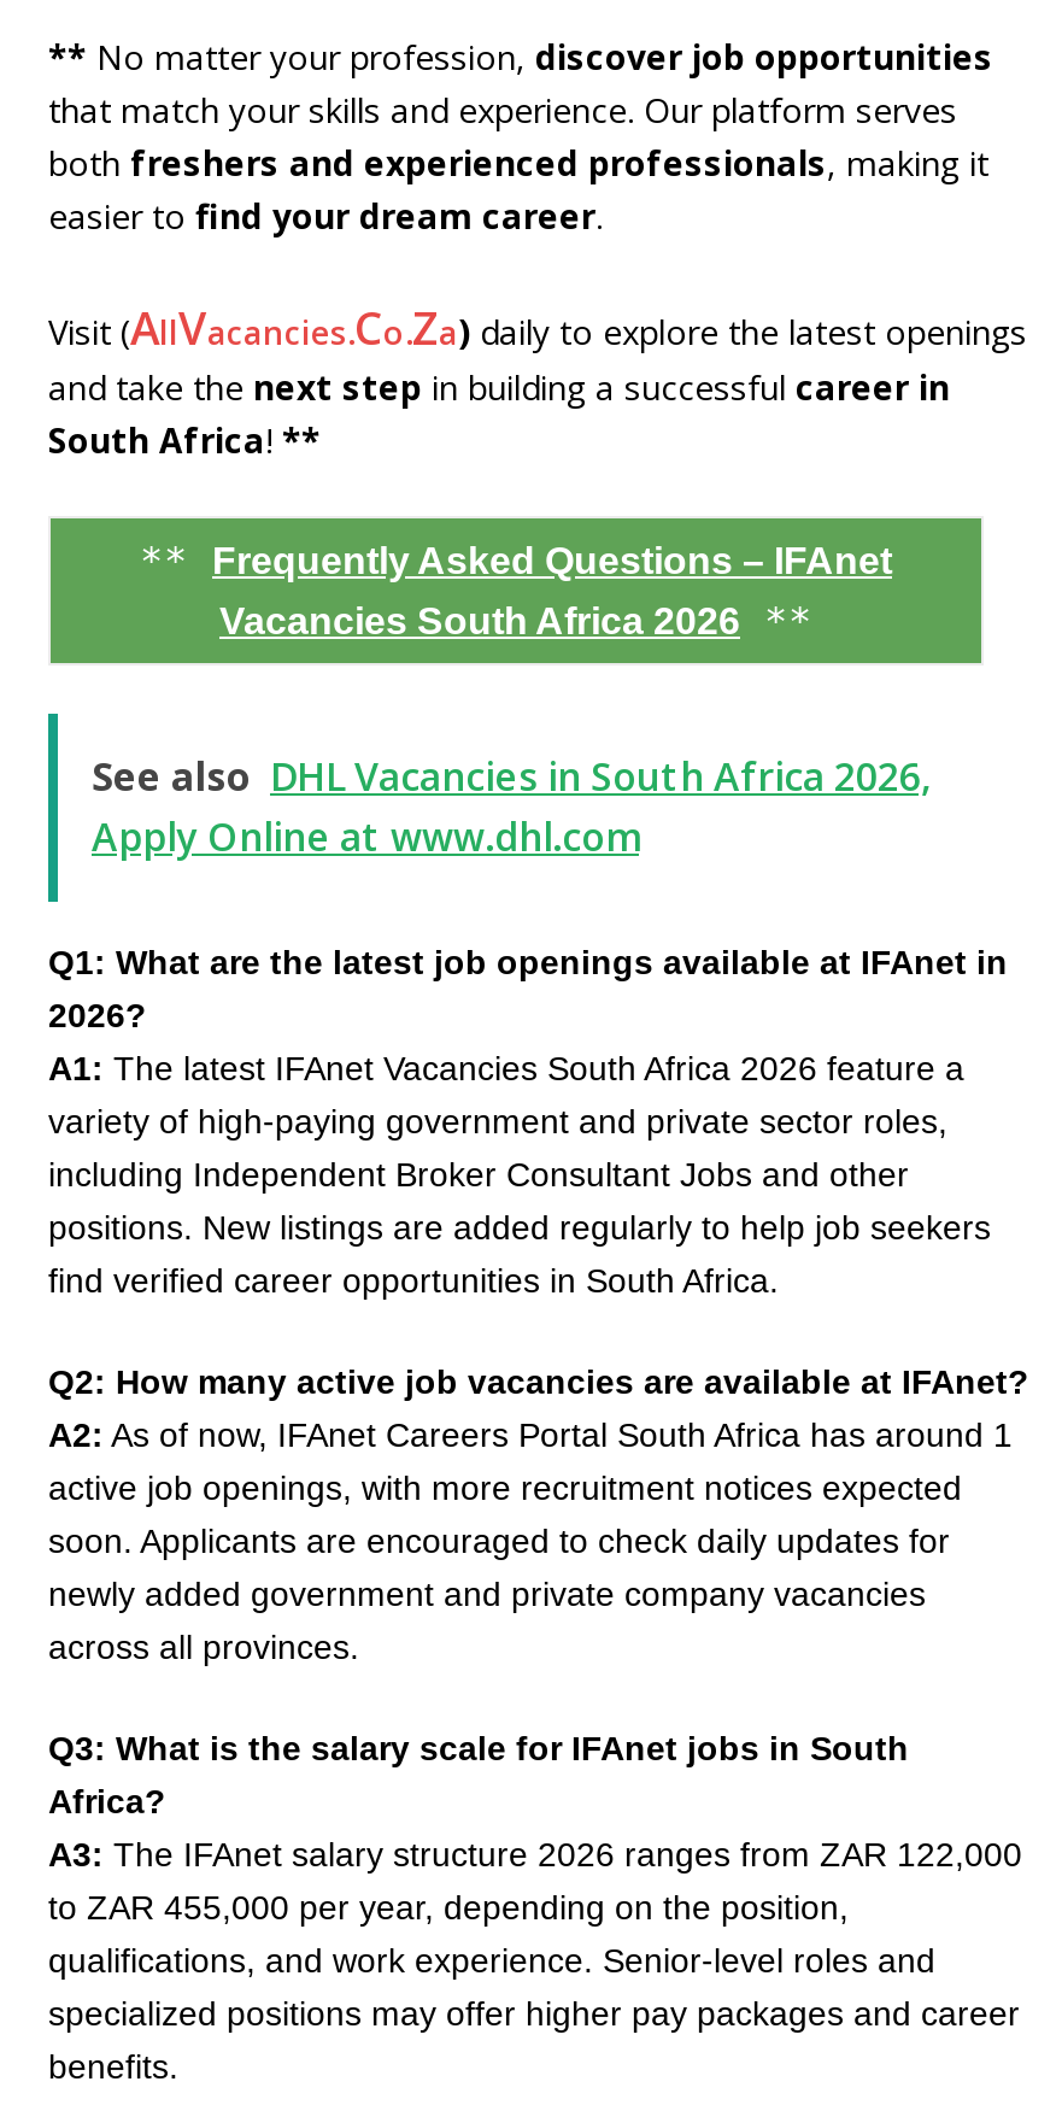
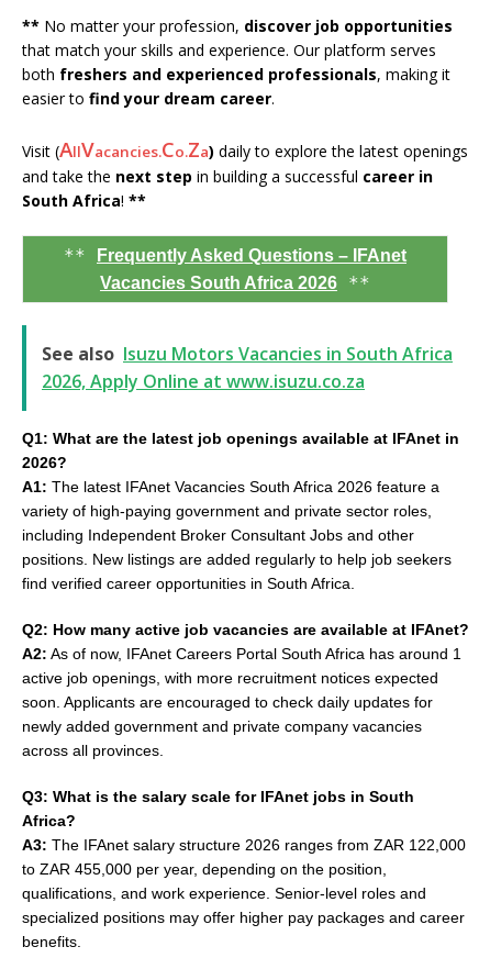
[92,749,931,863] See also DHL Vacancies in South Africa 2026, | Apply Online at www.dhl.com -> [42,341,453,393] See also Isuzu Motors Vacancies in South Africa | 2026, Apply Online at www.isuzu.co.za

